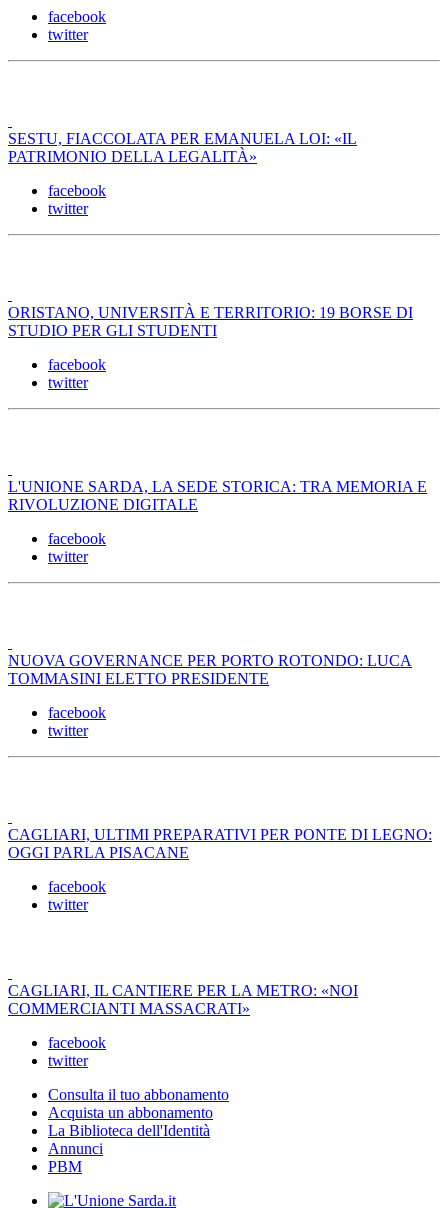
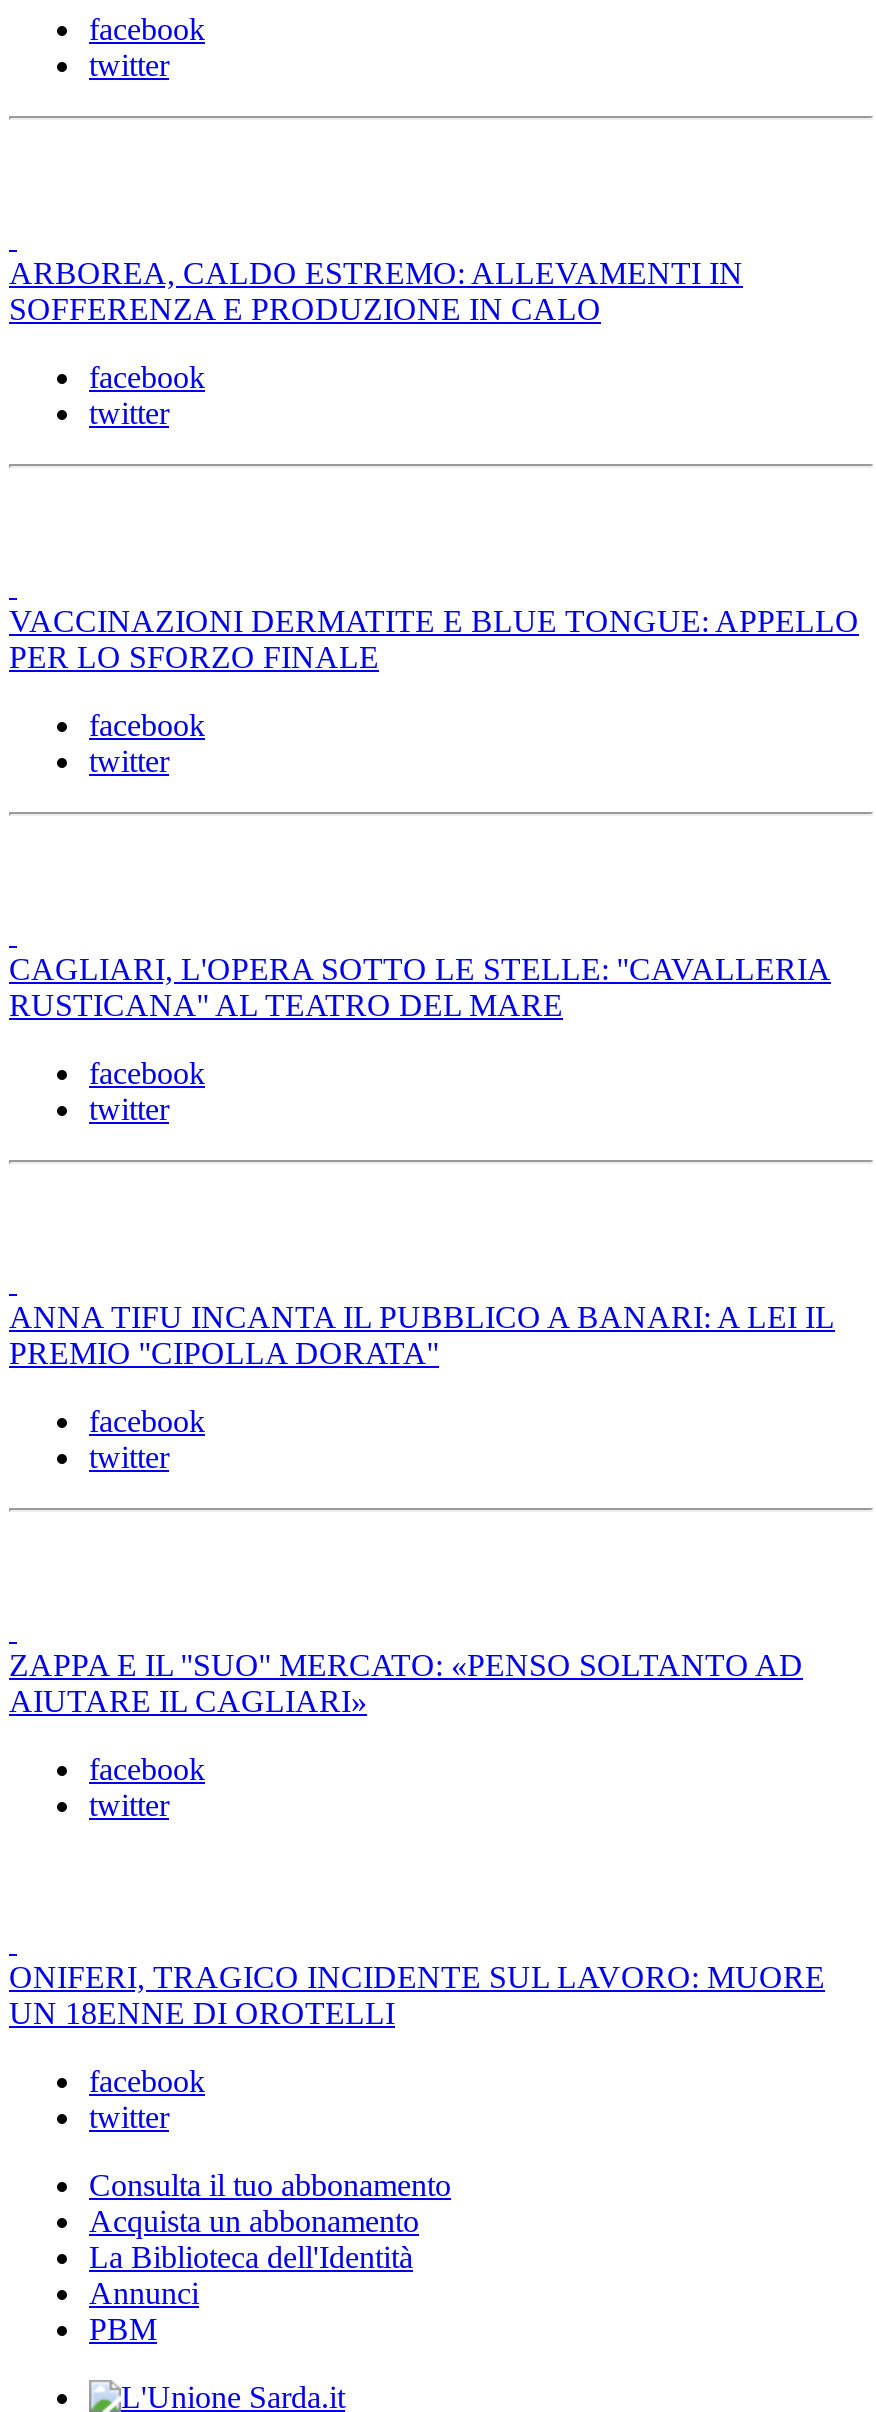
[8,130,357,165] SESTU, FIACCOLATA PER EMANUELA LOI: «IL | PATRIMONIO DELLA LEGALITÀ» -> [9,257,743,327] ARBOREA, CALDO ESTREMO: ALLEVAMENTI IN | SOFFERENZA E PRODUZIONE IN CALO
[8,304,413,339] ORISTANO, UNIVERSITÀ E TERRITORIO: 19 BORSE DI | STUDIO PER GLI STUDENTI -> [9,605,859,675] VACCINAZIONI DERMATITE E BLUE TONGUE: APPELLO | PER LO SFORZO FINALE
[8,478,427,513] L'UNIONE SARDA, LA SEDE STORICA: TRA MEMORIA E | RIVOLUZIONE DIGITALE -> [9,953,831,1023] CAGLIARI, L'OPERA SOTTO LE STELLE: ''CAVALLERIA | RUSTICANA'' AL TEATRO DEL MARE
[8,652,412,687] NUOVA GOVERNANCE PER PORTO ROTONDO: LUCA | TOMMASINI ELETTO PRESIDENTE -> [9,1301,835,1371] ANNA TIFU INCANTA IL PUBBLICO A BANARI: A LEI IL | PREMIO ''CIPOLLA DORATA''
[8,826,432,861] CAGLIARI, ULTIMI PREPARATIVI PER PONTE DI LEGNO: | OGGI PARLA PISACANE -> [9,1649,803,1719] ZAPPA E IL ''SUO'' MERCATO: «PENSO SOLTANTO AD | AIUTARE IL CAGLIARI»
[8,982,358,1017] CAGLIARI, IL CANTIERE PER LA METRO: «NOI | COMMERCIANTI MASSACRATI» -> [9,1961,825,2031] ONIFERI, TRAGICO INCIDENTE SUL LAVORO: MUORE | UN 18ENNE DI OROTELLI

